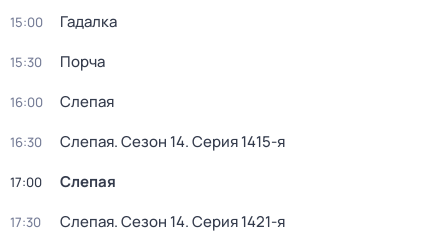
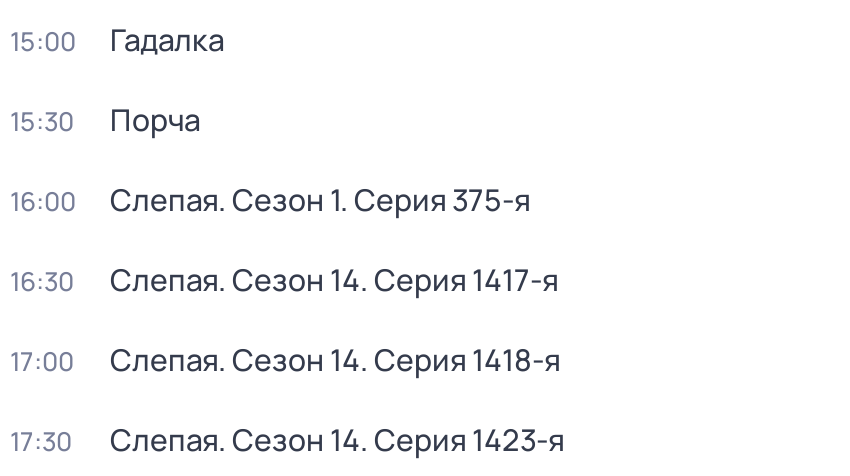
[60,91,114,112] Слепая -> [110,179,530,221] Слепая. Сезон 1. Серия 375-я
[60,131,285,152] Слепая. Сезон 14. Серия 1415-я -> [110,259,558,301] Слепая. Сезон 14. Серия 1417-я
[60,171,116,192] Слепая -> [110,339,560,381] Слепая. Сезон 14. Серия 1418-я
[60,211,285,232] Слепая. Сезон 14. Серия 1421-я -> [110,419,564,461] Слепая. Сезон 14. Серия 1423-я

